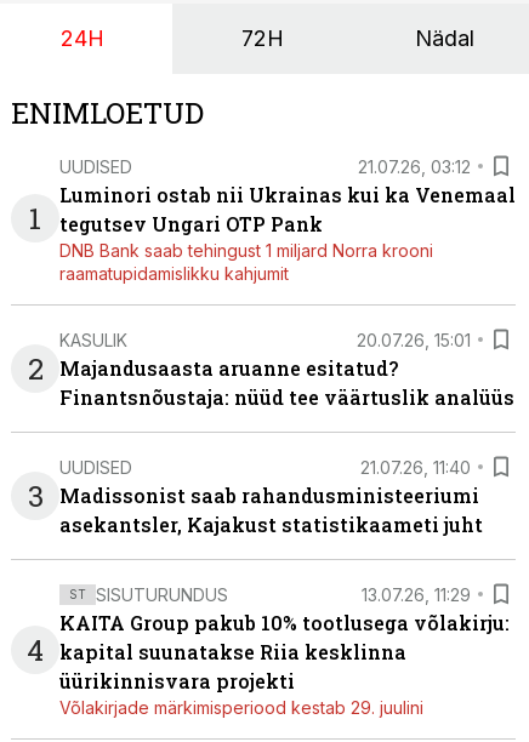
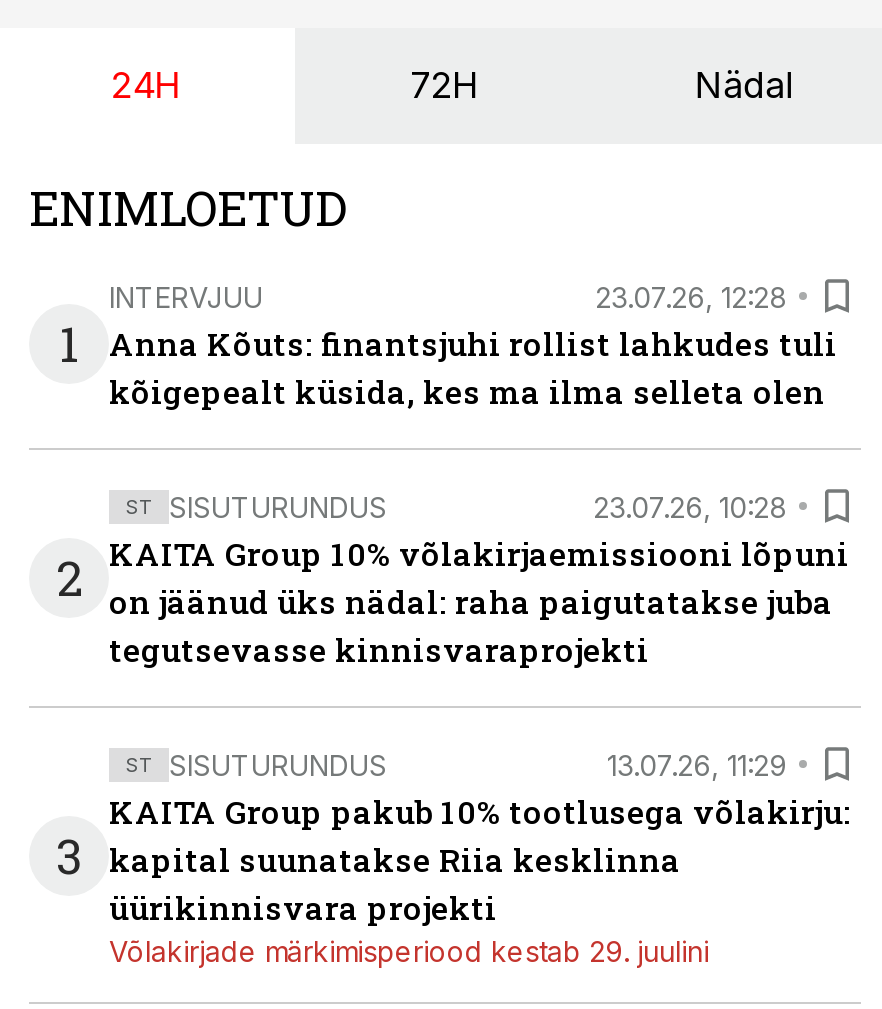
[59,156,516,284] UUDISED | 21.07.26, 03:12 | Luminori ostab nii Ukrainas kui ka Venemaal | tegutsev Ungari OTP Pank | DNB Bank saab tehingust 1 miljard Norra krooni | raamatupidamislikku kahjumit -> [109,279,837,412] INTERVJUU | 23.07.26, 12:28 | Anna Kõuts: finantsjuhi rollist lahkudes tuli | kõigepealt küsida, kes ma ilma selleta olen
[59,329,514,410] KASULIK | 20.07.26, 15:01 | Majandusaasta aruanne esitatud? | Finantsnõustaja: nüüd tee väärtuslik analüüs -> [109,489,849,670] ST | SISUTURUNDUS | 23.07.26, 10:28 | KAITA Group 10% võlakirjaemissiooni lõpuni | on jäänud üks nädal: raha paigutatakse juba | tegutsevasse kinnisvaraprojekti
[27,456,483,669] UUDISED | 21.07.26, 11:40 | Madissonist saab rahandusministeeriumi | asekantsler, Kajakust statistikaameti juht | 4 -> none

